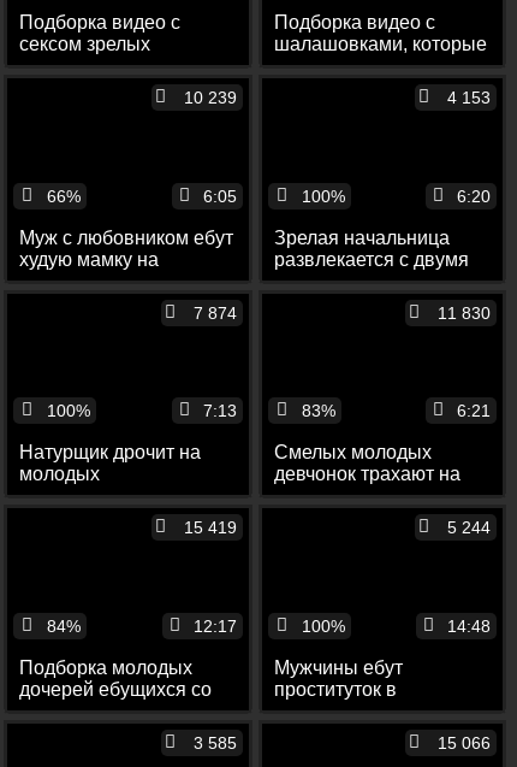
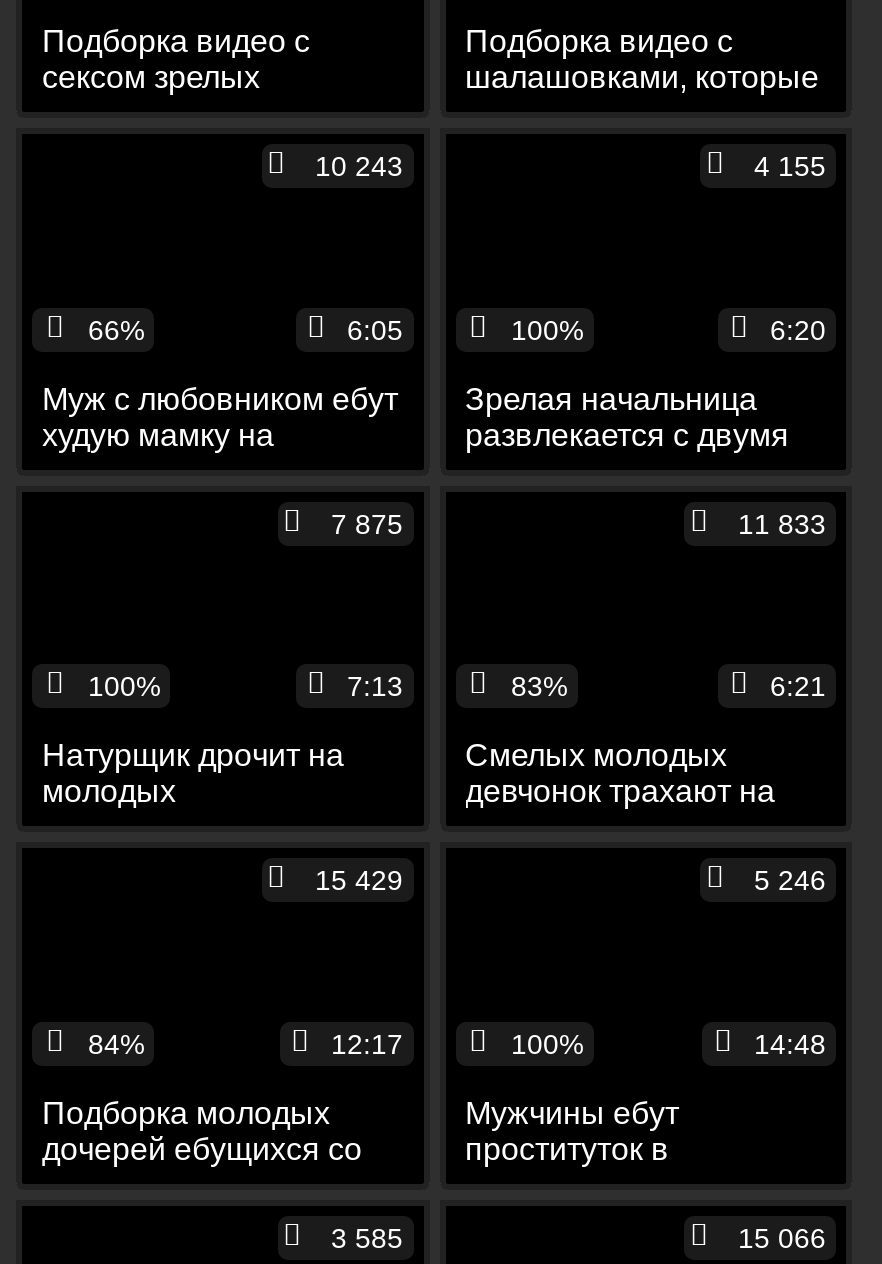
[183,88,236,108] 10 239 -> [315,151,403,183] 10 243
[447,88,491,108] 4 153 -> [754,151,826,183] 4 155
[193,303,236,322] 7 874 -> [331,508,403,540] 7 875
[438,303,491,322] 11 830 -> [738,508,826,540] 11 833
[183,518,236,538] 15 419 -> [315,865,403,897] 15 429
[447,518,491,538] 5 244 -> [754,865,826,897] 5 246

